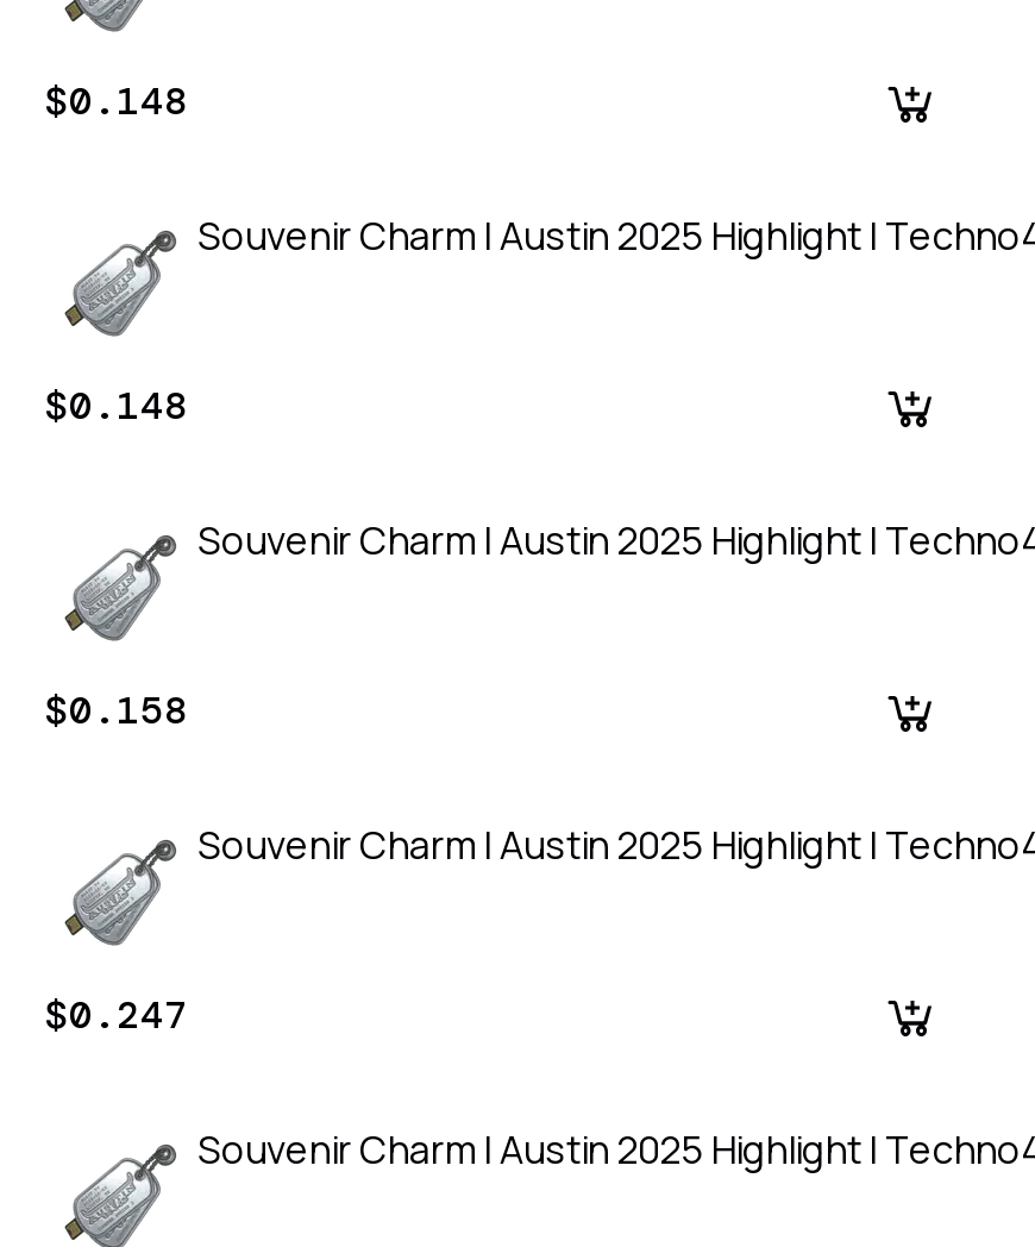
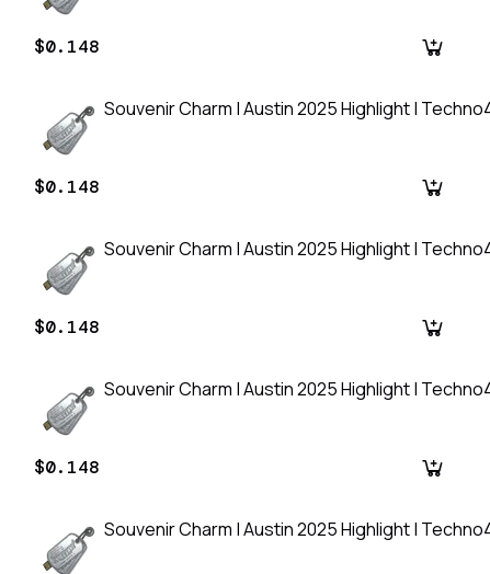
[45,686,188,736] $0.158 -> [34,316,100,339] $0.148
[45,991,188,1041] $0.247 -> [34,456,100,479] $0.148

